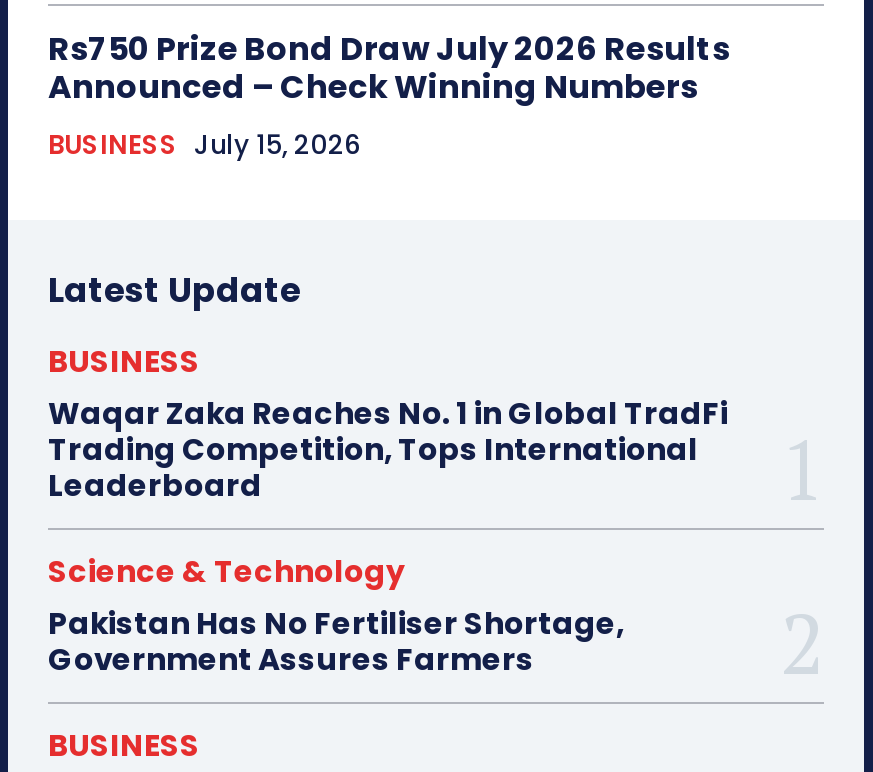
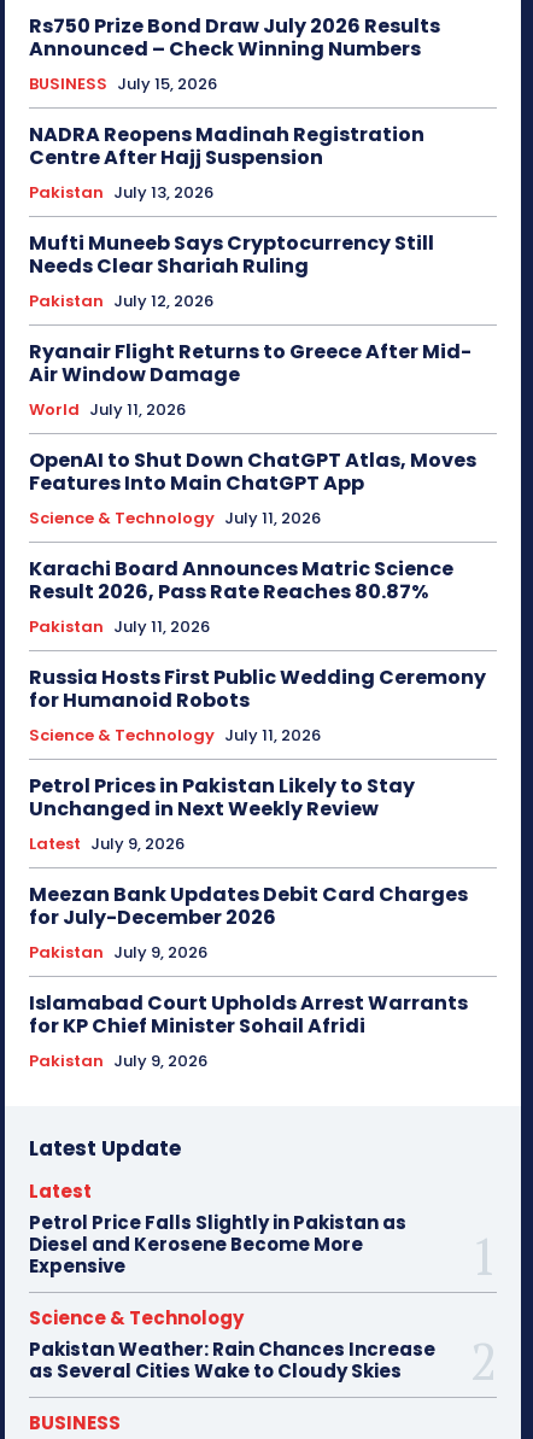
none -> [29,121,486,1073] NADRA Reopens Madinah Registration | Centre After Hajj Suspension | Pakistan July 13, 2026 | Mufti Muneeb Says Cryptocurrency Still | Needs Clear Shariah Ruling | Pakistan July 12, 2026 | Ryanair Flight Returns to Greece After Mid- | Air Window Damage | World July 11, 2026 | OpenAI to Shut Down ChatGPT Atlas, Moves | Features Into Main ChatGPT App | Science & Technology July 11, 2026 | Karachi Board Announces Matric Science | Result 2026, Pass Rate Reaches 80.87% | Pakistan July 11, 2026 | Russia Hosts First Public Wedding Ceremony | for Humanoid Robots | Science & Technology July 11, 2026 | Petrol Prices in Pakistan Likely to Stay | Unchanged in Next Weekly Review | Latest July 9, 2026 | Meezan Bank Updates Debit Card Charges | for July-December 2026 | Pakistan July 9, 2026 | Islamabad Court Upholds Arrest Warrants | for KP Chief Minister Sohail Afridi | Pakistan July 9, 2026
[48,341,728,507] BUSINESS | Waqar Zaka Reaches No. 1 in Global TradFi | Trading Competition, Tops International | Leaderboard -> [29,1179,406,1279] Latest | Petrol Price Falls Slightly in Pakistan as | Diesel and Kerosene Become More | Expensive
[48,603,624,681] Pakistan Has No Fertiliser Shortage, | Government Assures Farmers -> [29,1337,435,1384] Pakistan Weather: Rain Chances Increase | as Several Cities Wake to Cloudy Skies

